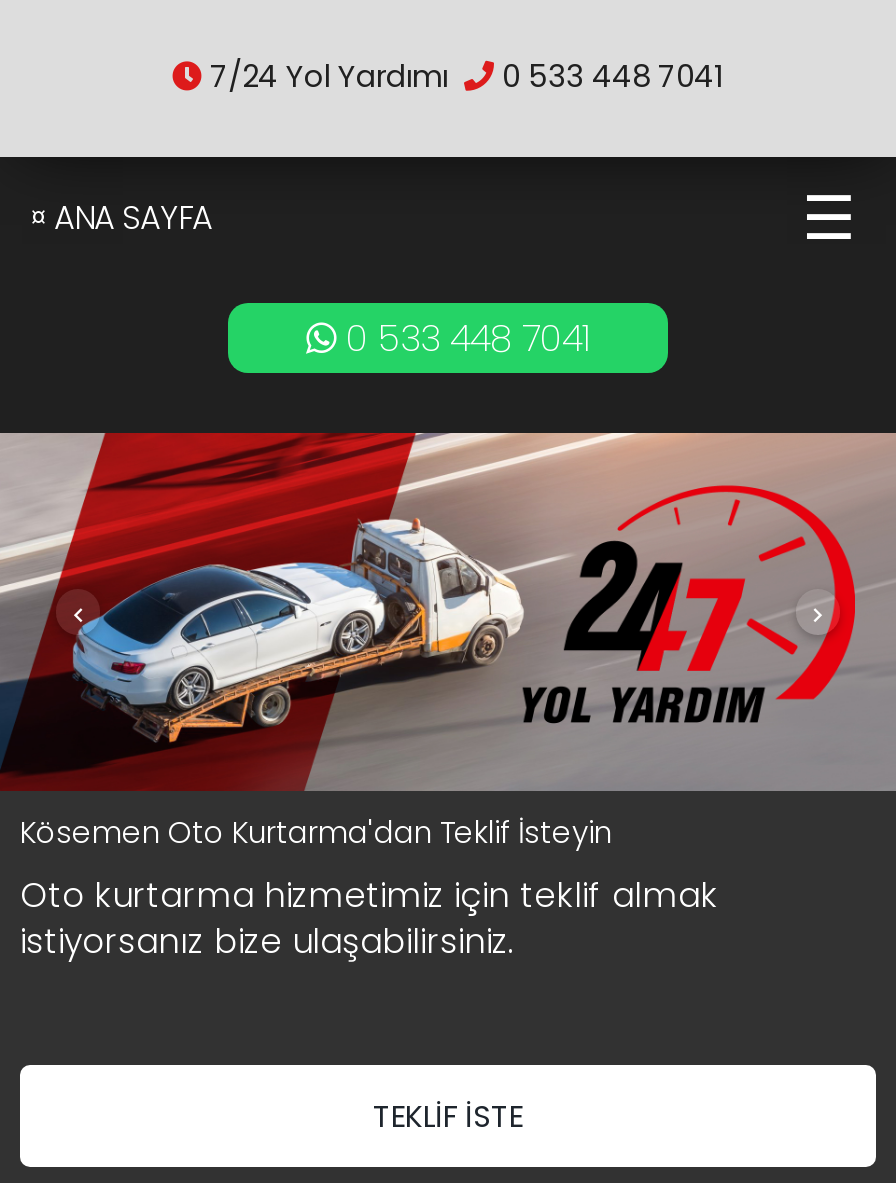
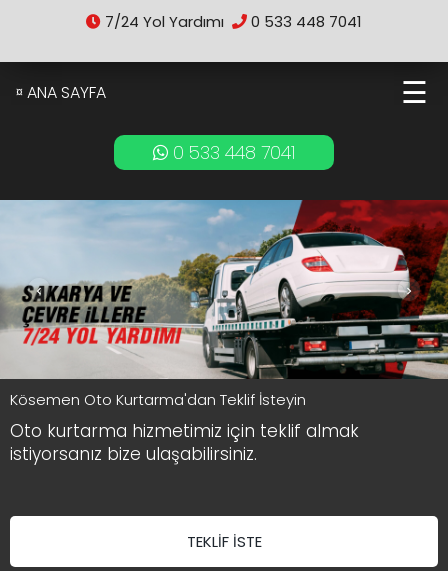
[6,431,890,791] [image] -> [3,199,445,380] [image]

